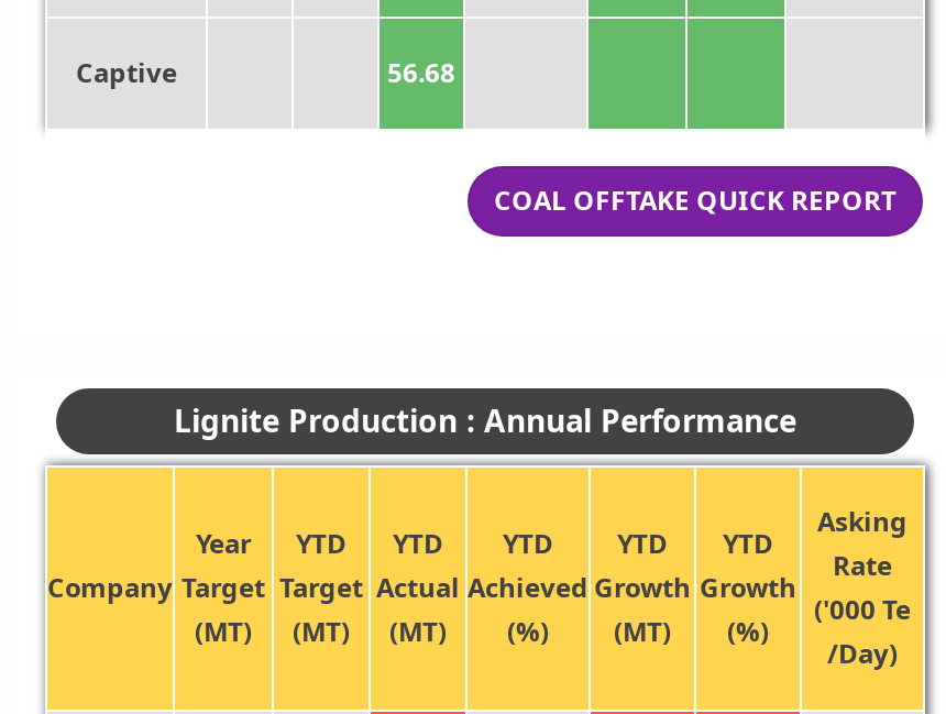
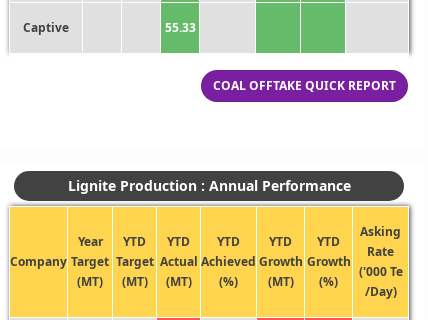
[387,54,455,91] 56.68 -> [164,19,195,36] 55.33

